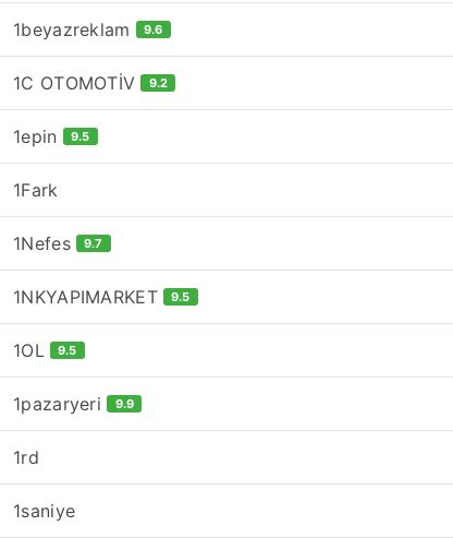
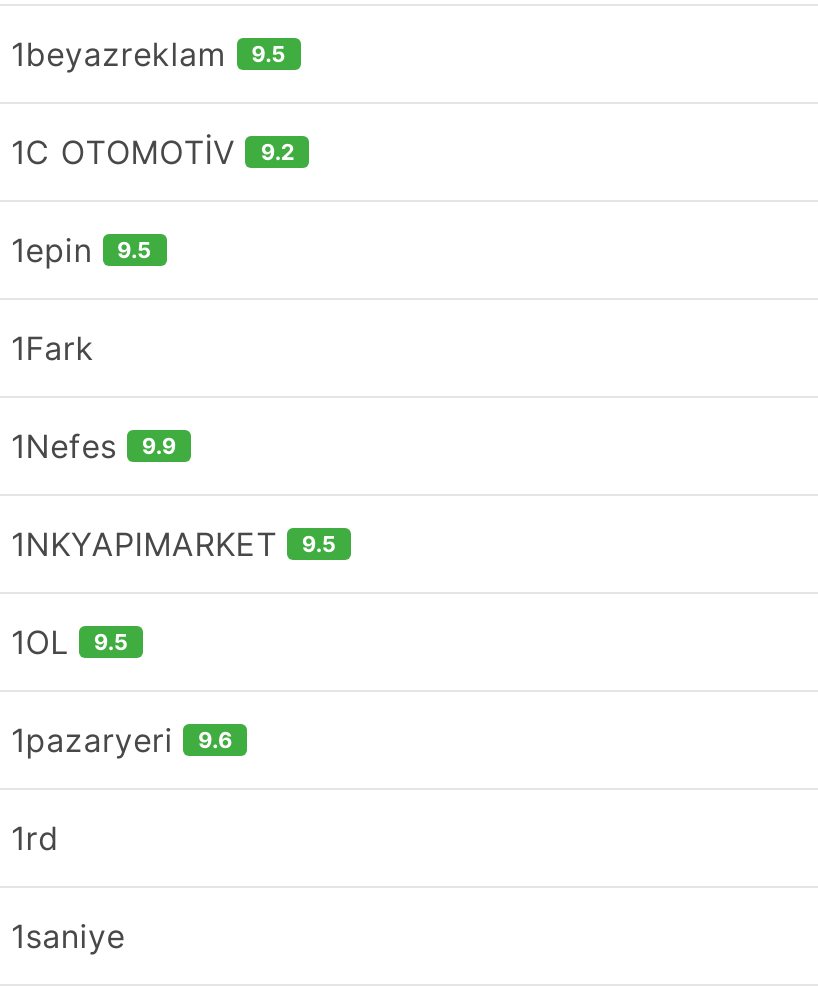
[13,19,162,40] 1beyazreklam 9.6 -> [11,34,285,74] 1beyazreklam 9.5
[13,232,103,254] 1Nefes 9.7 -> [11,426,176,466] 1Nefes 9.9
[13,393,133,415] 1pazaryeri 9.9 -> [11,720,232,760] 1pazaryeri 9.6

